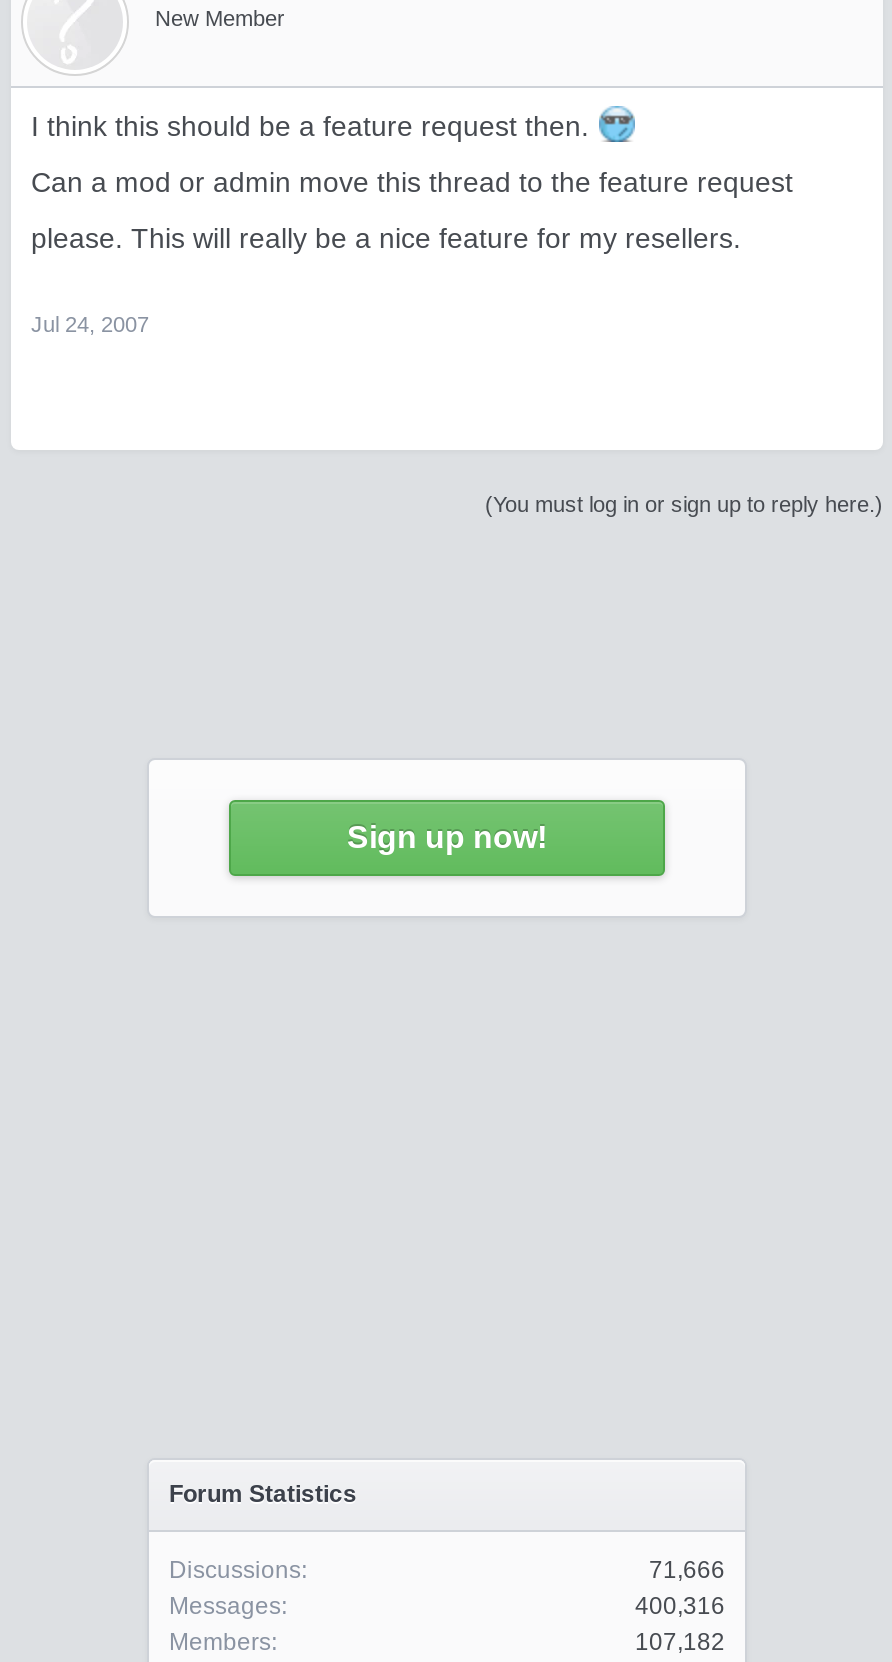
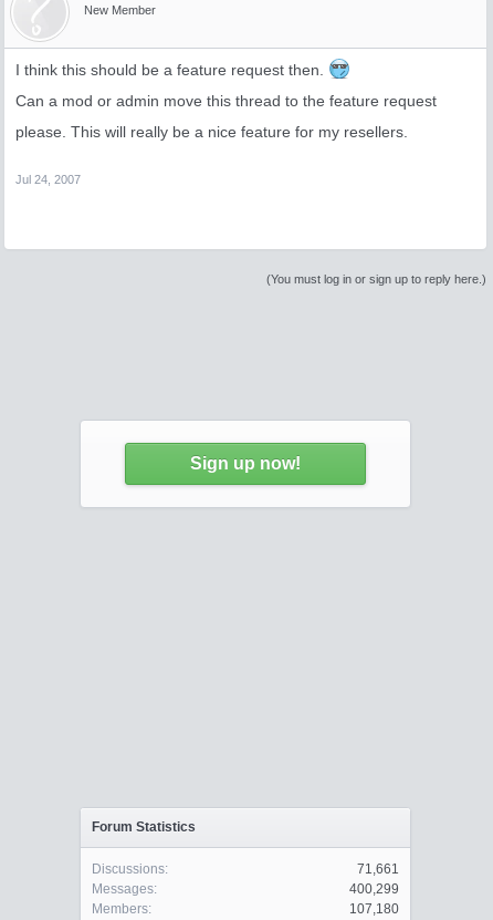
[649,1556,725,1584] 71,666 -> [357,861,399,877] 71,661
[635,1592,725,1620] 400,316 -> [349,881,399,897] 400,299
[635,1628,725,1656] 107,182 -> [349,901,399,917] 107,180

